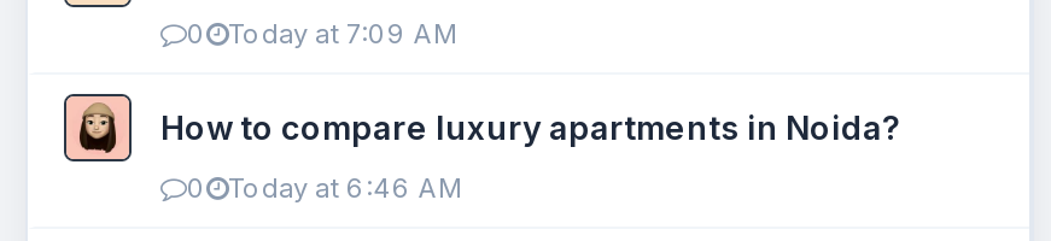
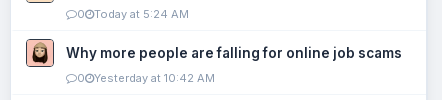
[187,17,457,51] 0 Today at 7:09 AM -> [77,7,189,21] 0 Today at 5:24 AM
[160,108,899,147] How to compare luxury apartments in Noida? -> [66,45,402,61] Why more people are falling for online job scams
[228,171,462,205] Today at 6:46 AM -> [94,71,215,85] Yesterday at 10:42 AM

